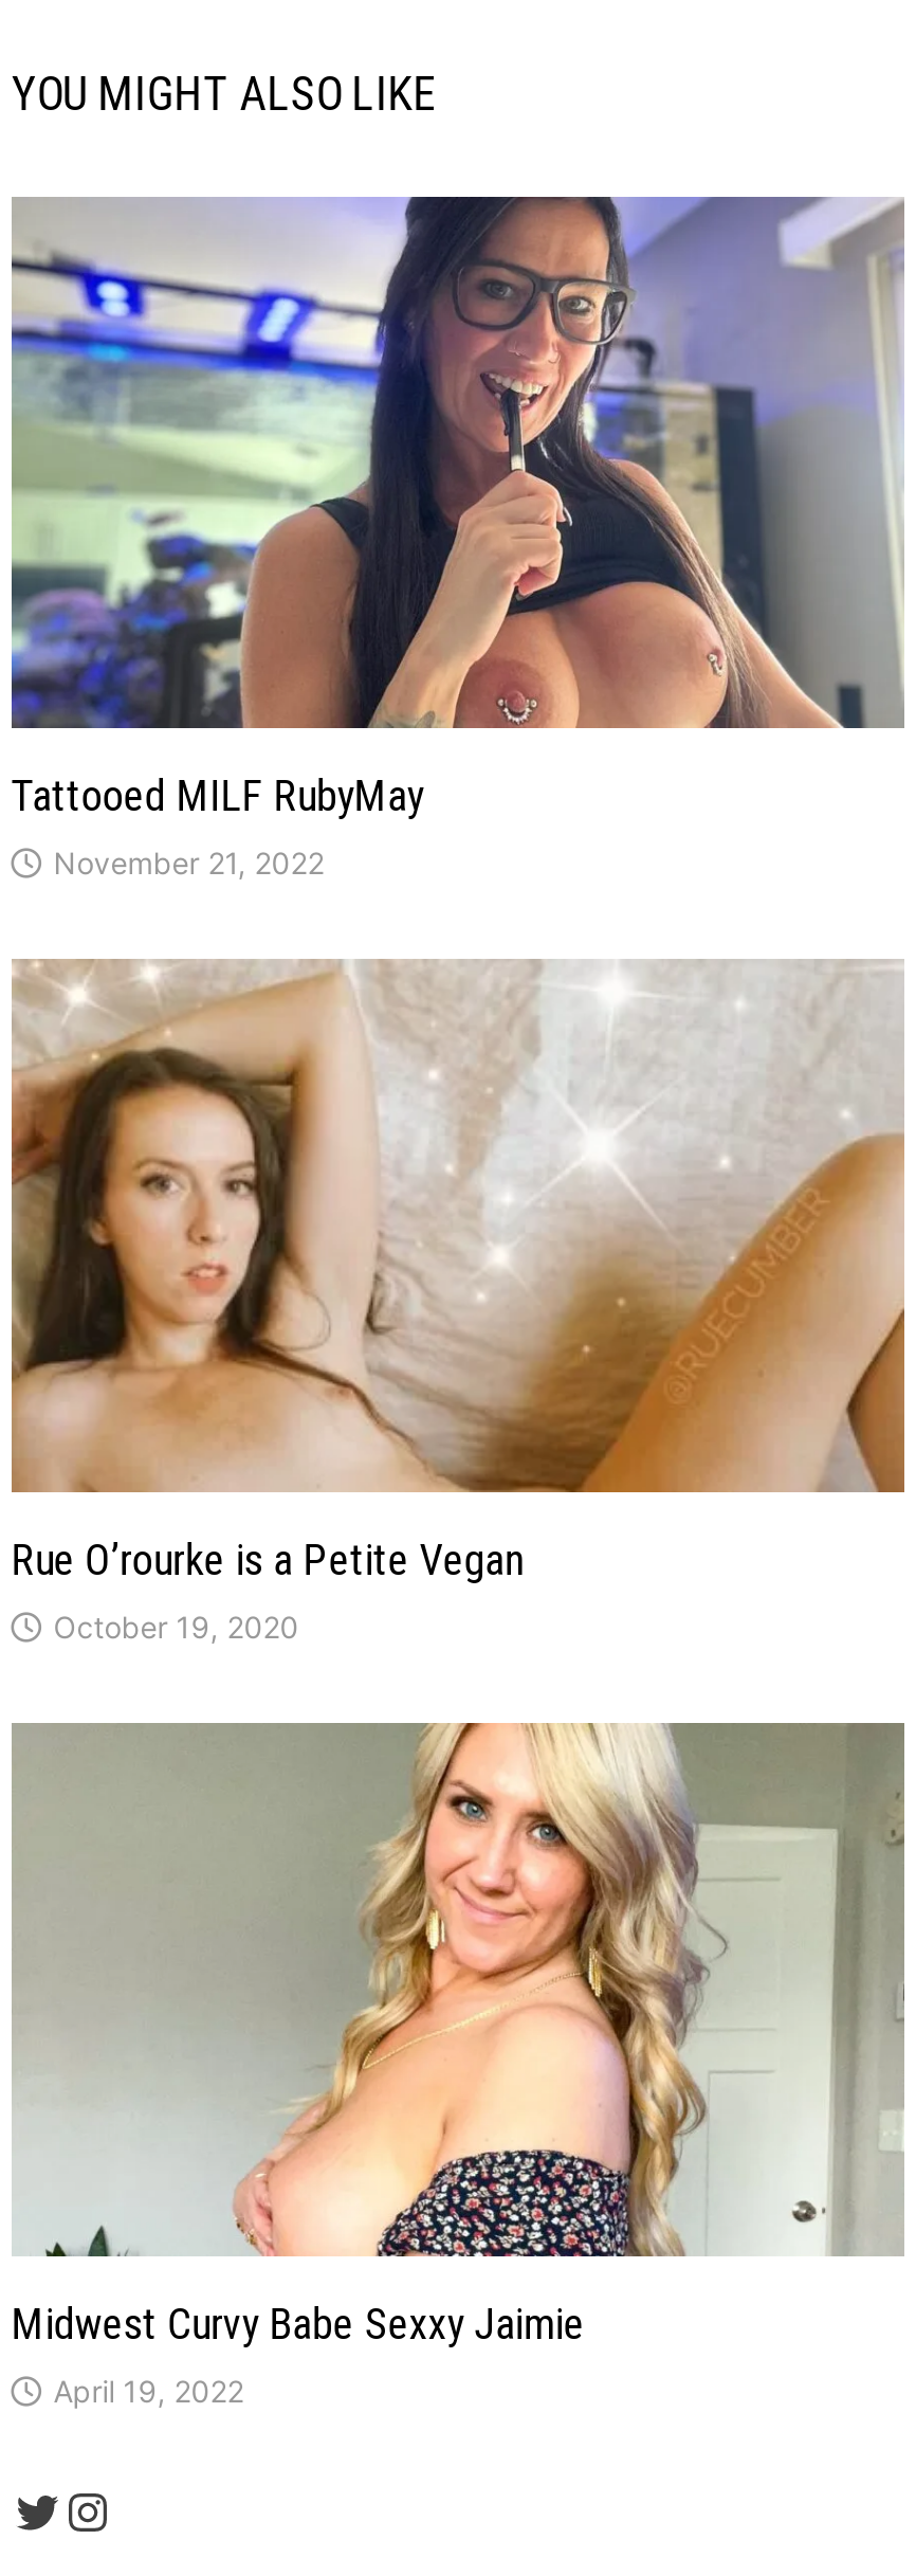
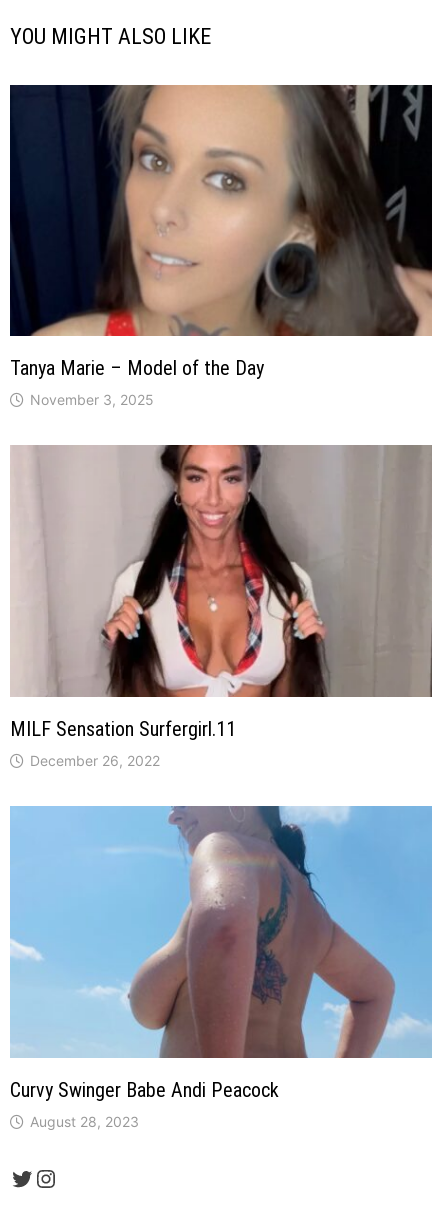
[10,195,904,822] [image] | Tattooed MILF RubyMay -> [9,84,433,380] [image] | Tanya Marie – Model of the Day
[54,845,324,881] November 21, 2022 -> [30,391,154,408] November 3, 2025
[11,959,904,1585] [image] | Rue O’rourke is a Petite Vegan -> [10,444,432,741] [image] | MILF Sensation Surfergirl.11
[54,1609,299,1645] October 19, 2020 -> [30,752,160,769] December 26, 2022
[11,1721,906,2348] [image] | Midwest Curvy Babe Sexxy Jaimie -> [10,805,433,1101] [image] | Curvy Swinger Babe Andi Peacock
[54,2372,244,2408] April 19, 2022 -> [30,1112,139,1129] August 28, 2023

